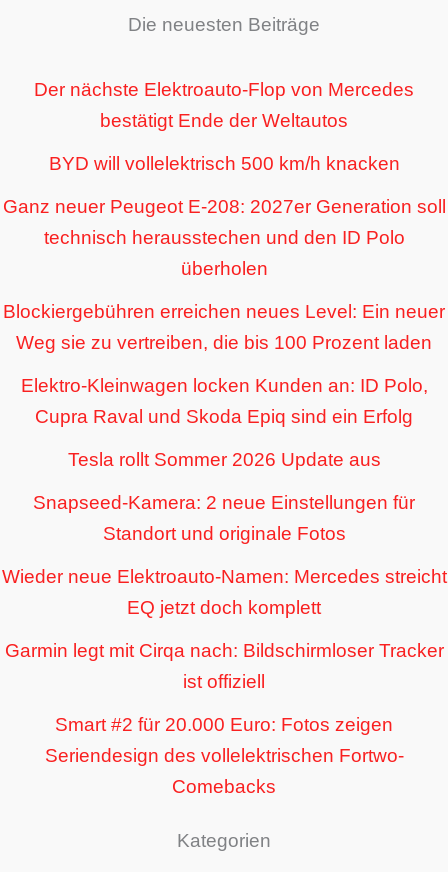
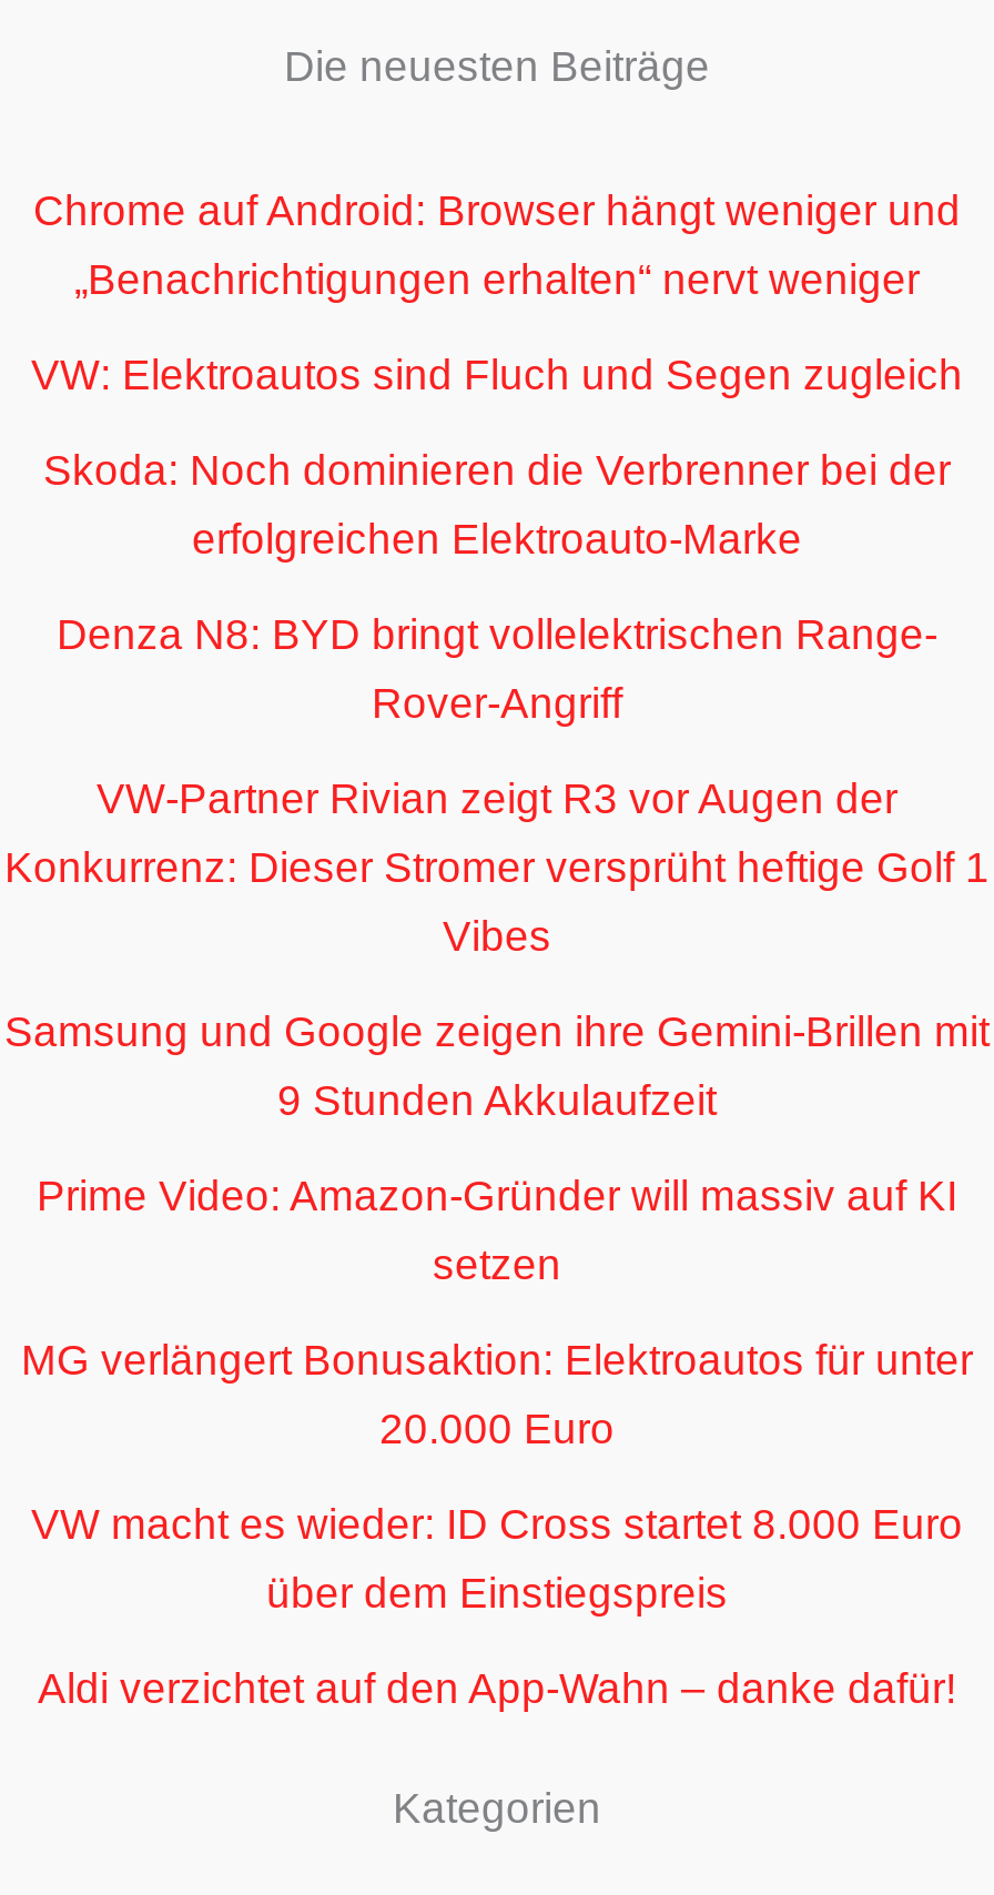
[1,78,446,796] Der nächste Elektroauto-Flop von Mercedes | bestätigt Ende der Weltautos | BYD will vollelektrisch 500 km/h knacken | Ganz neuer Peugeot E-208: 2027er Generation soll | technisch herausstechen und den ID Polo | überholen | Blockiergebühren erreichen neues Level: Ein neuer | Weg sie zu vertreiben, die bis 100 Prozent laden | Elektro-Kleinwagen locken Kunden an: ID Polo, | Cupra Raval und Skoda Epiq sind ein Erfolg | Tesla rollt Sommer 2026 Update aus | Snapseed-Kamera: 2 neue Einstellungen für | Standort und originale Fotos | Wieder neue Elektroauto-Namen: Mercedes streicht | EQ jetzt doch komplett | Garmin legt mit Cirqa nach: Bildschirmloser Tracker | ist offiziell | Smart #2 für 20.000 Euro: Fotos zeigen | Seriendesign des vollelektrischen Fortwo- | Comebacks -> [4,186,990,1711] Chrome auf Android: Browser hängt weniger und | „Benachrichtigungen erhalten“ nervt weniger | VW: Elektroautos sind Fluch und Segen zugleich | Skoda: Noch dominieren die Verbrenner bei der | erfolgreichen Elektroauto-Marke | Denza N8: BYD bringt vollelektrischen Range- | Rover-Angriff | VW-Partner Rivian zeigt R3 vor Augen der | Konkurrenz: Dieser Stromer versprüht heftige Golf 1 | Vibes | Samsung und Google zeigen ihre Gemini-Brillen mit | 9 Stunden Akkulaufzeit | Prime Video: Amazon-Gründer will massiv auf KI | setzen | MG verlängert Bonusaktion: Elektroautos für unter | 20.000 Euro | VW macht es wieder: ID Cross startet 8.000 Euro | über dem Einstiegspreis | Aldi verzichtet auf den App-Wahn – danke dafür!

